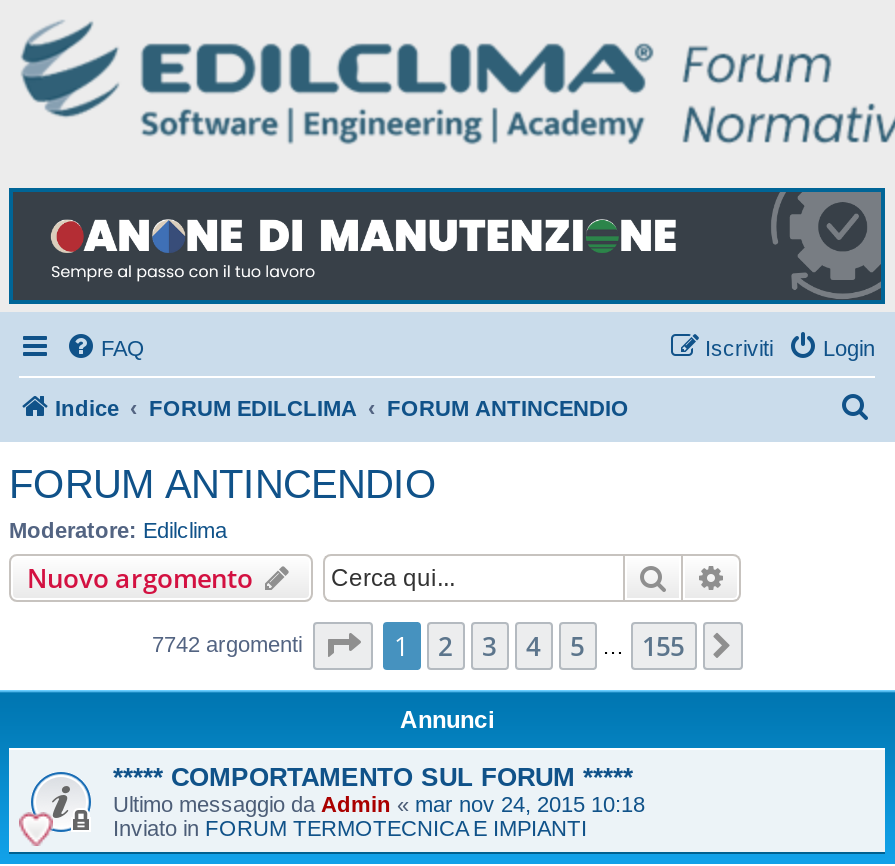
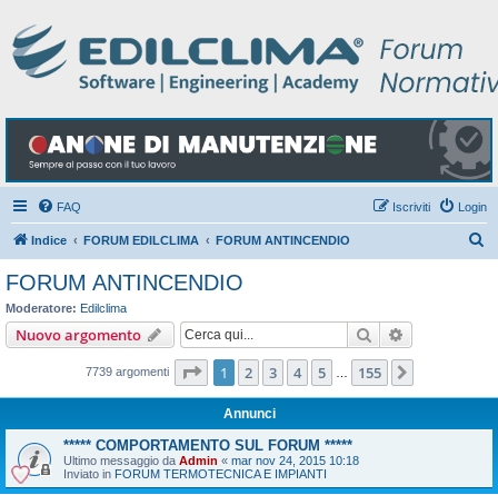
[152,632,308,656] 7742 argomenti -> [85,365,172,378] 7739 argomenti

